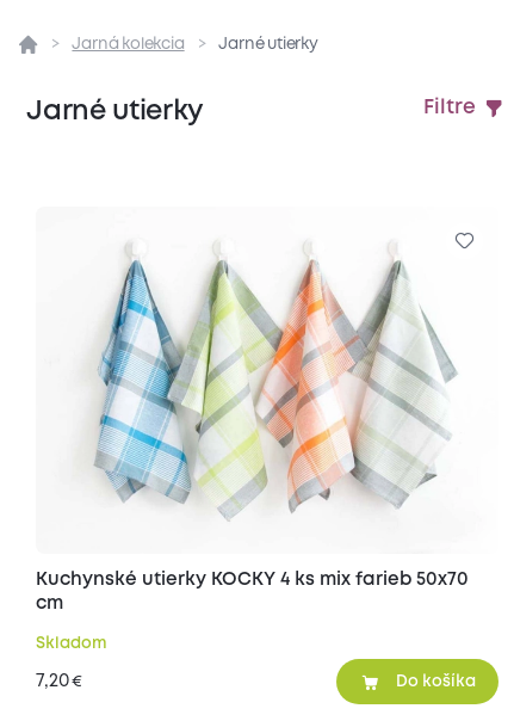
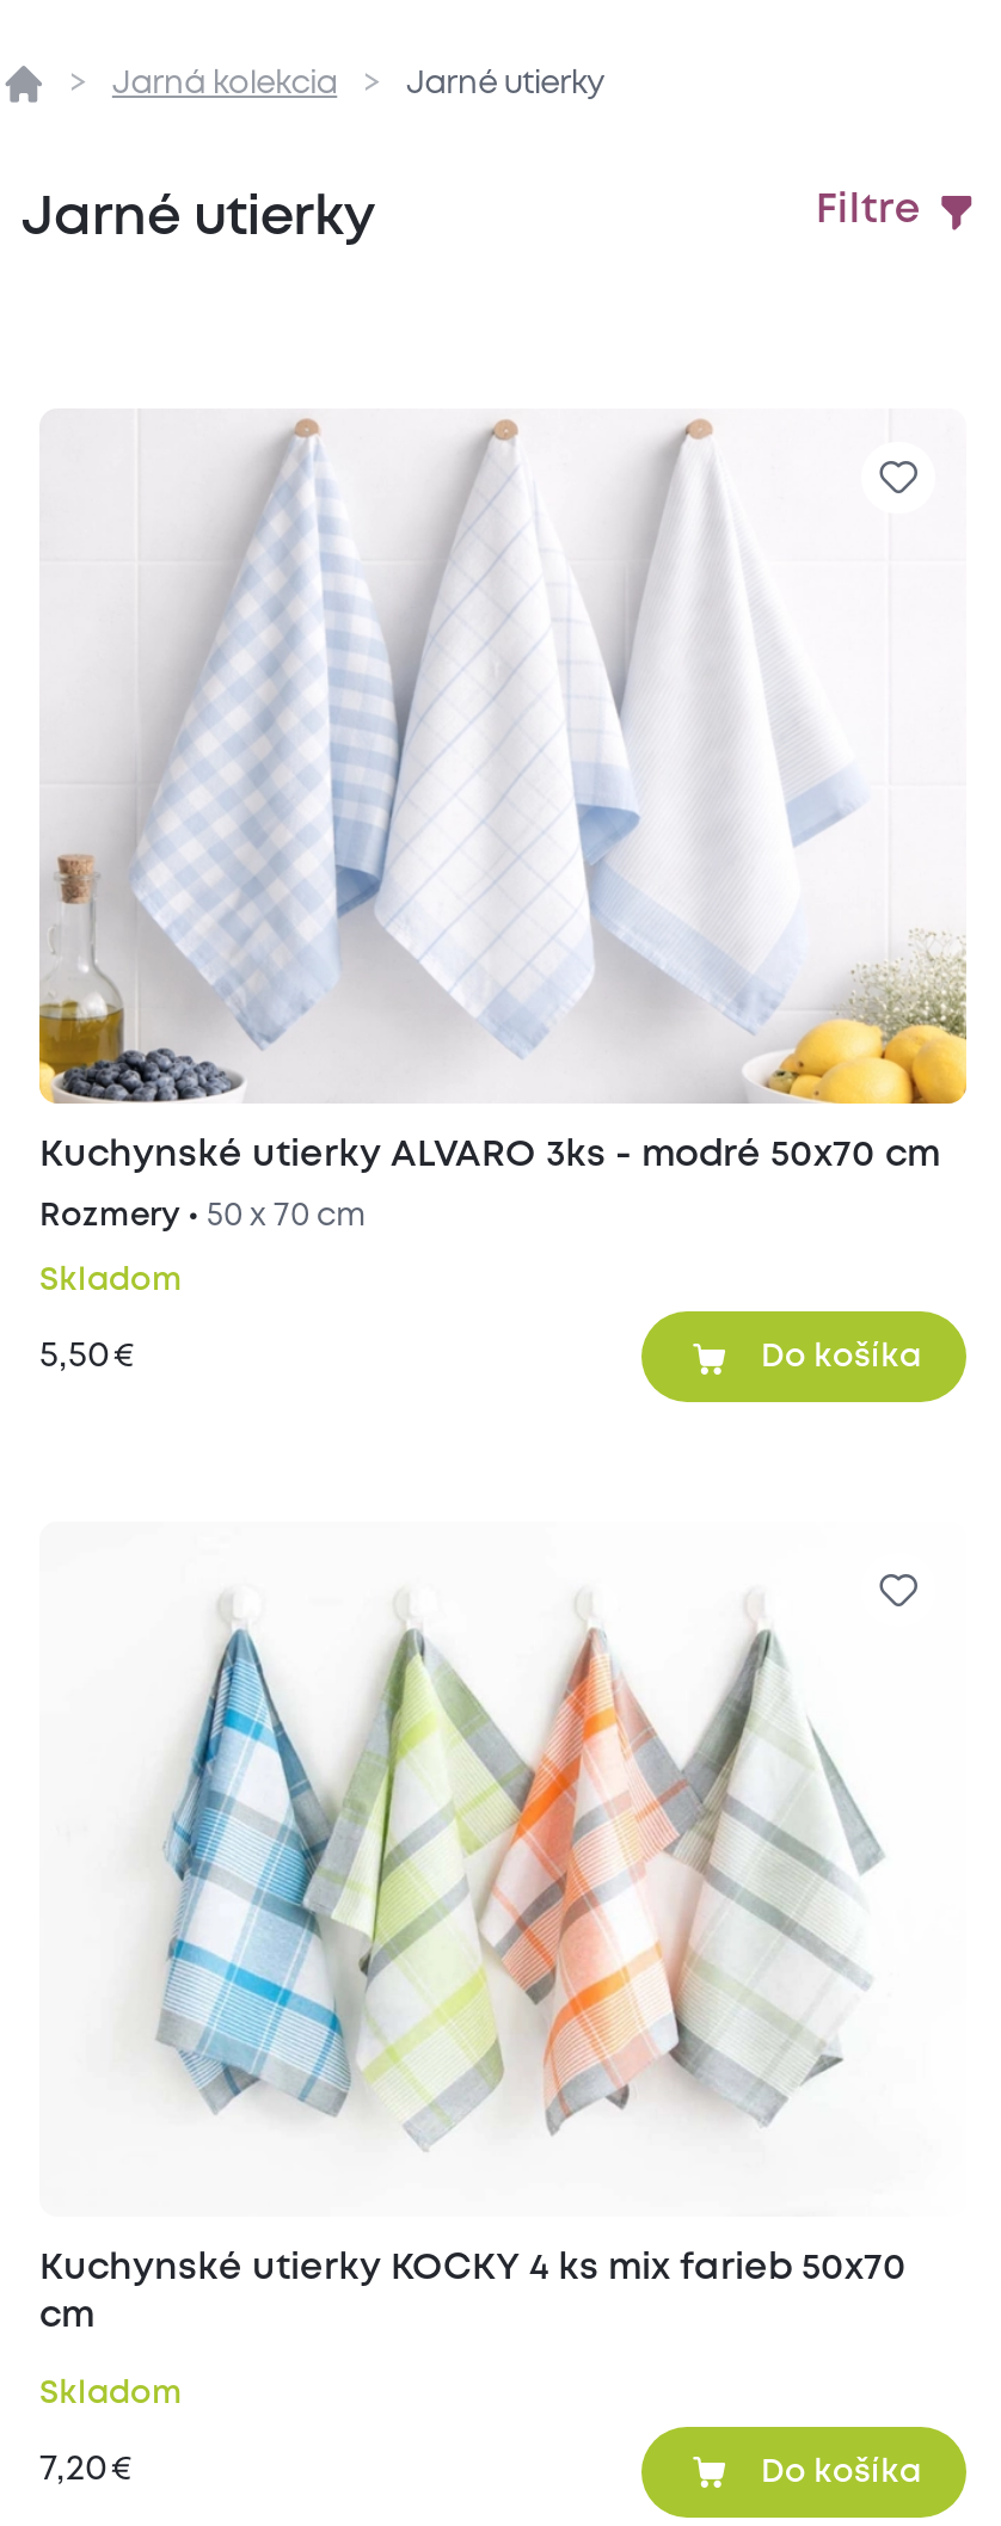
none -> [37,416,969,1373] [image] | Kuchynské utierky ALVARO 3ks - modré 50x70 cm | Rozmery • 50 x 70 cm | Skladom | 5,50 € | Do košíka

